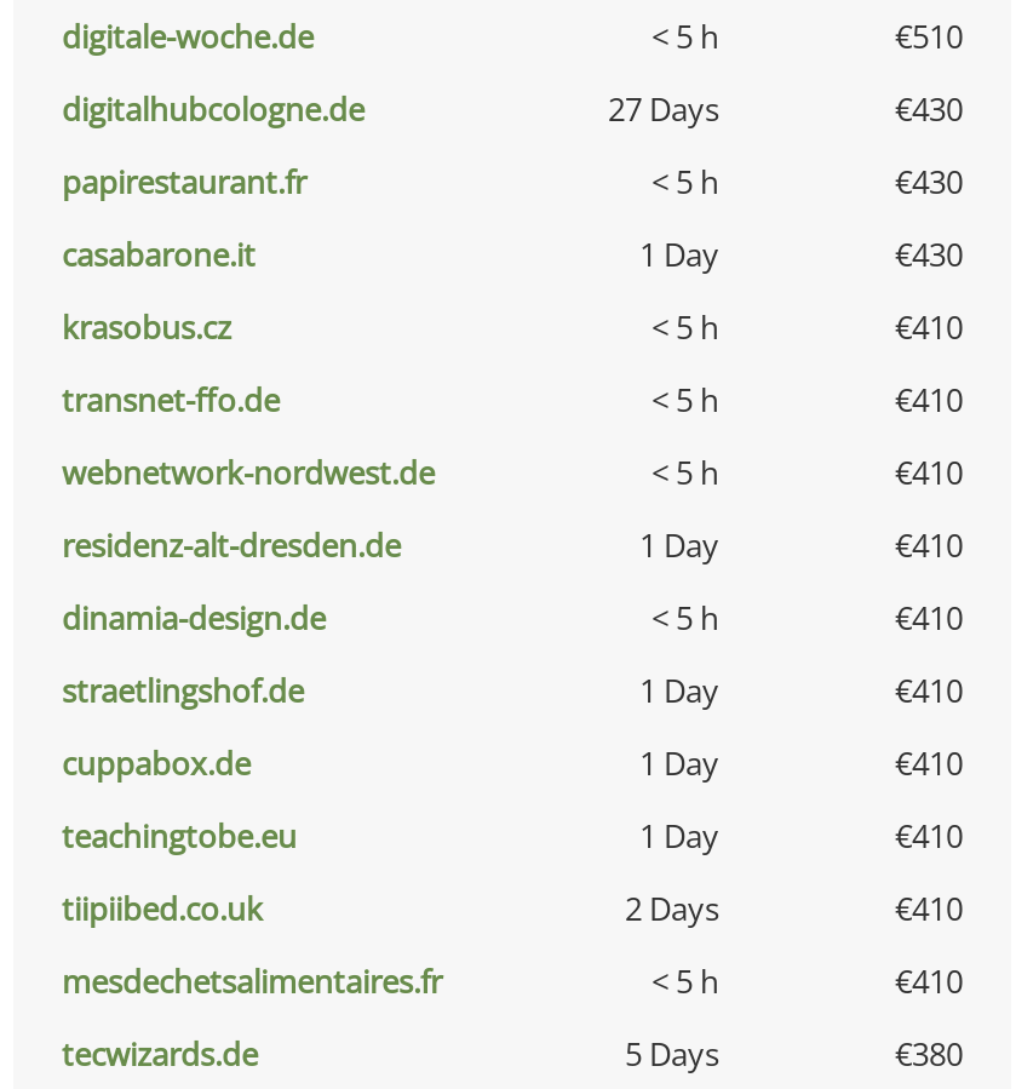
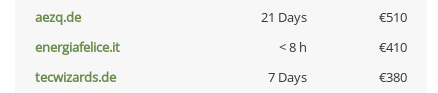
[62,15,719,58] digitale-woche.de | < 5 h -> [35,8,306,26] aezq.de | 21 Days
[62,87,963,1003] digitalhubcologne.de | 27 Days | €430 | papirestaurant.fr | < 5 h | €430 | casabarone.it | 1 Day | €430 | krasobus.cz | < 5 h | €410 | transnet-ffo.de | < 5 h | €410 | webnetwork-nordwest.de | < 5 h | €410 | residenz-alt-dresden.de | 1 Day | €410 | dinamia-design.de | < 5 h | €410 | straetlingshof.de | 1 Day | €410 | cuppabox.de | 1 Day | €410 | teachingtobe.eu | 1 Day | €410 | tiipiibed.co.uk | 2 Days | €410 | mesdechetsalimentaires.fr | < 5 h -> [35,38,306,56] energiafelice.it | < 8 h
[625,1032,719,1076] 5 Days -> [267,68,306,86] 7 Days

